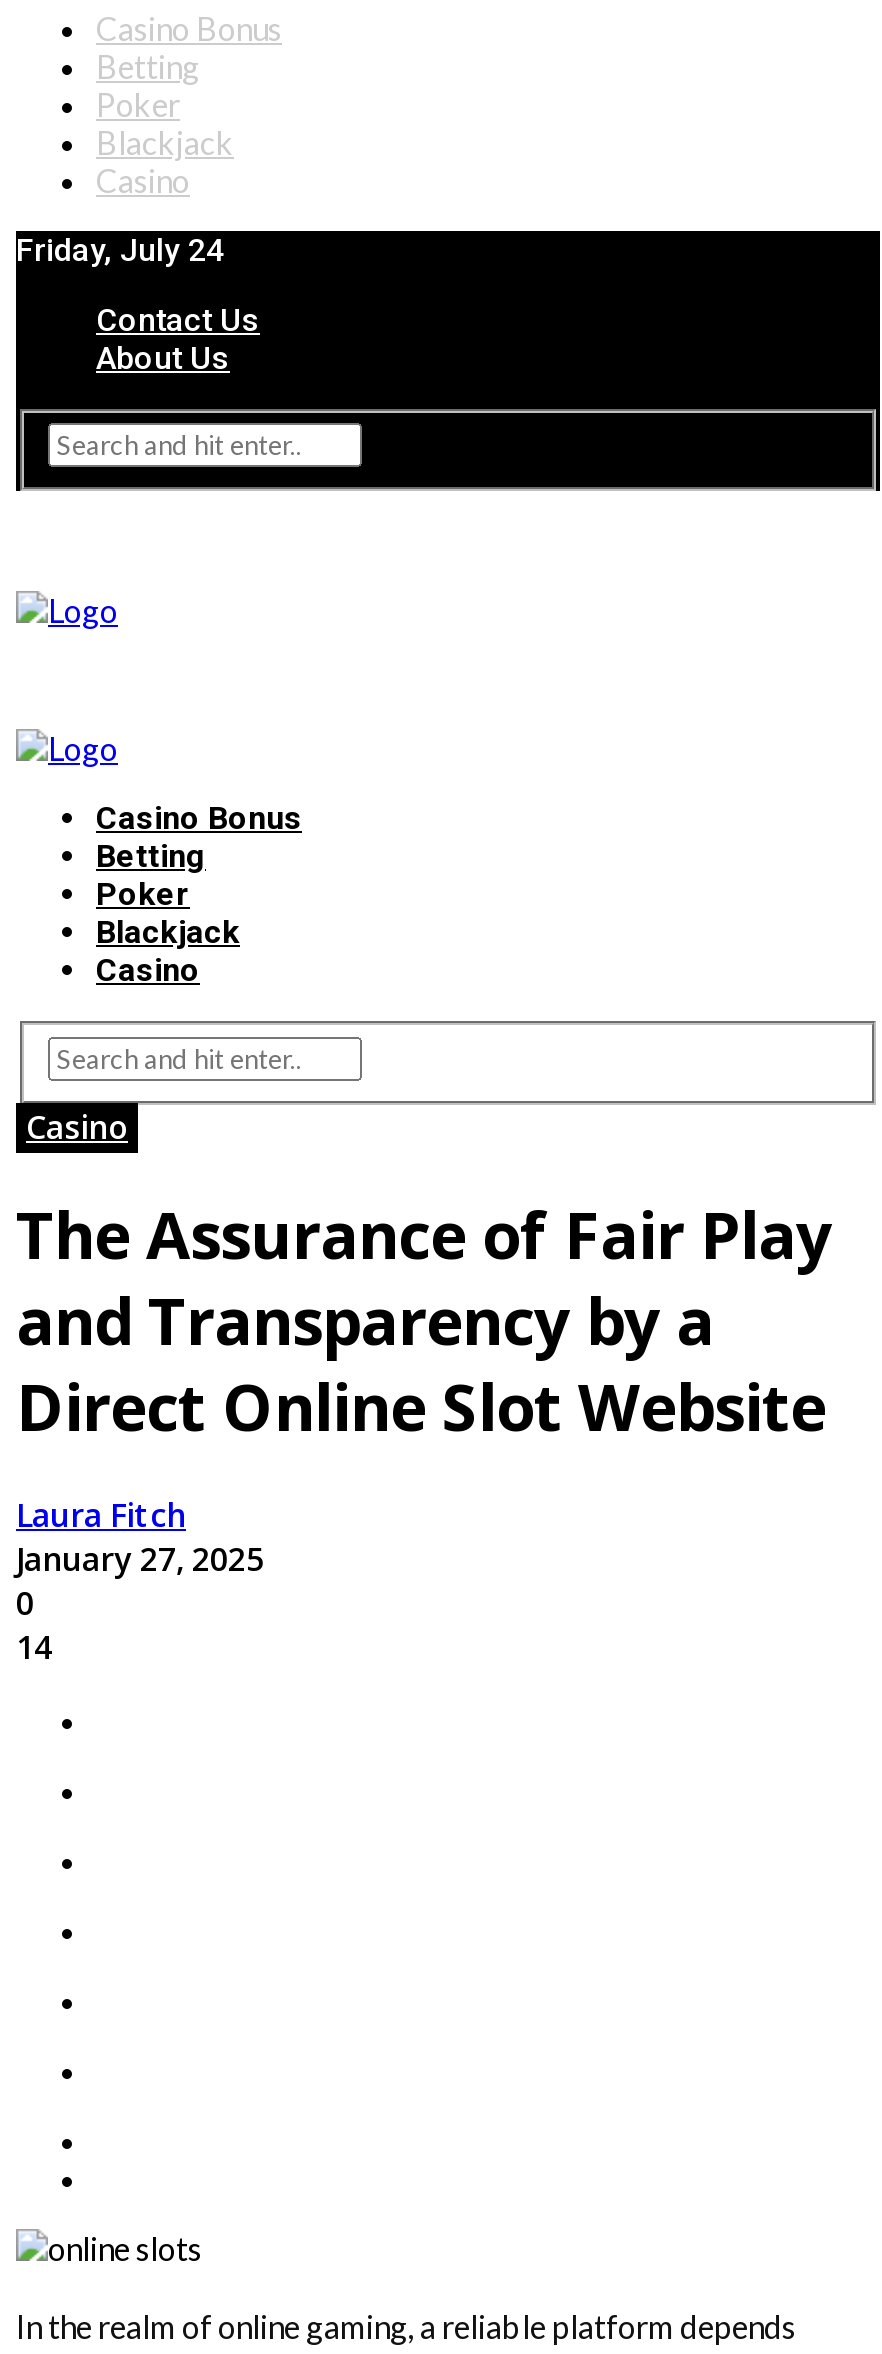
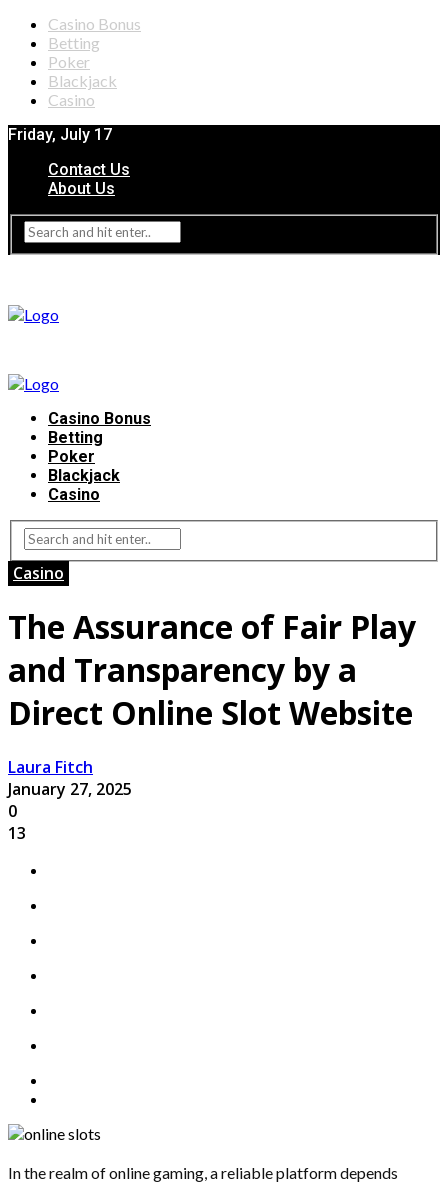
[16,231,224,269] Friday, July 24 -> [8,125,112,144] Friday, July 17
[16,1625,52,1669] 14 -> [8,822,26,844] 13

